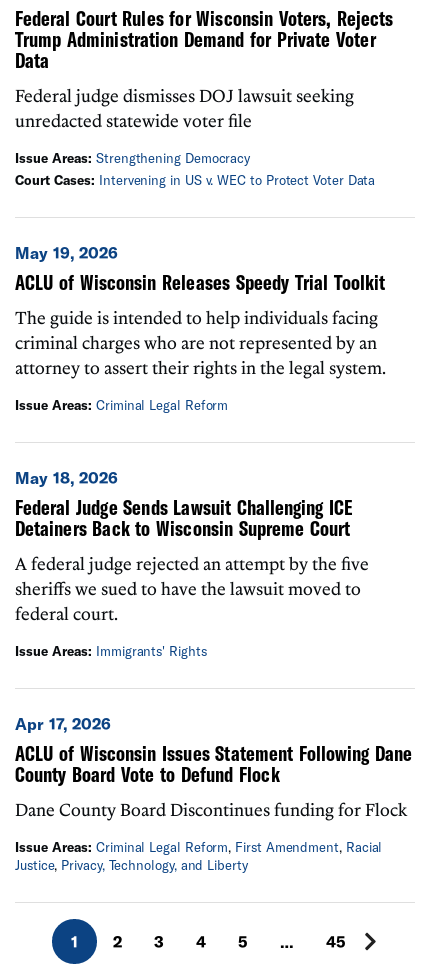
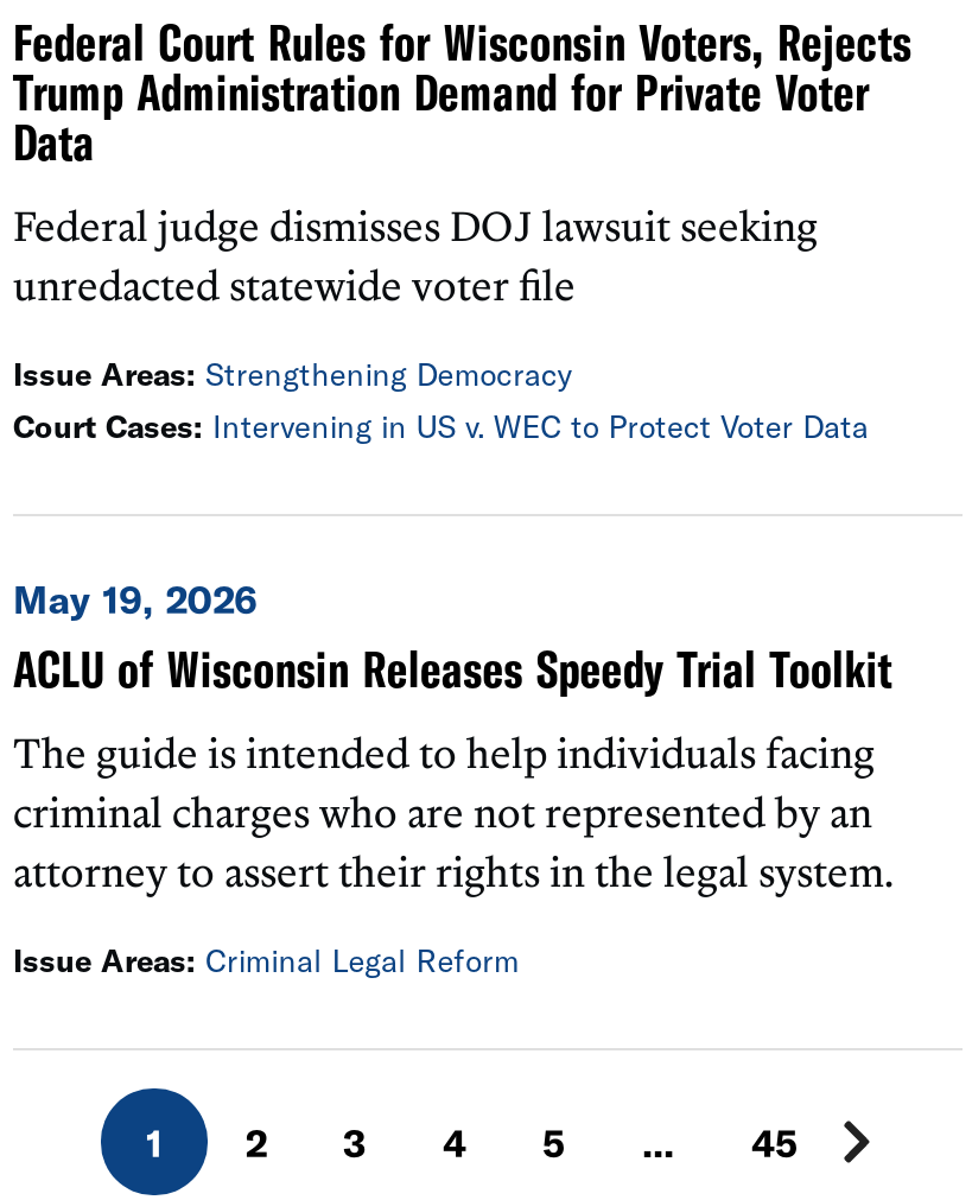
[15,468,369,659] May 18, 2026 | Federal Judge Sends Lawsuit Challenging ICE | Detainers Back to Wisconsin Supreme Court | A federal judge rejected an attempt by the five | sheriffs we sued to have the lawsuit moved to | federal court. | Issue Areas: Immigrants' Rights -> none
[15,714,412,873] Apr 17, 2026 | ACLU of Wisconsin Issues Statement Following Dane | County Board Vote to Defund Flock | Dane County Board Discontinues funding for Flock | Issue Areas: Criminal Legal Reform, First Amendment, Racial | Justice, Privacy, Technology, and Liberty -> none

